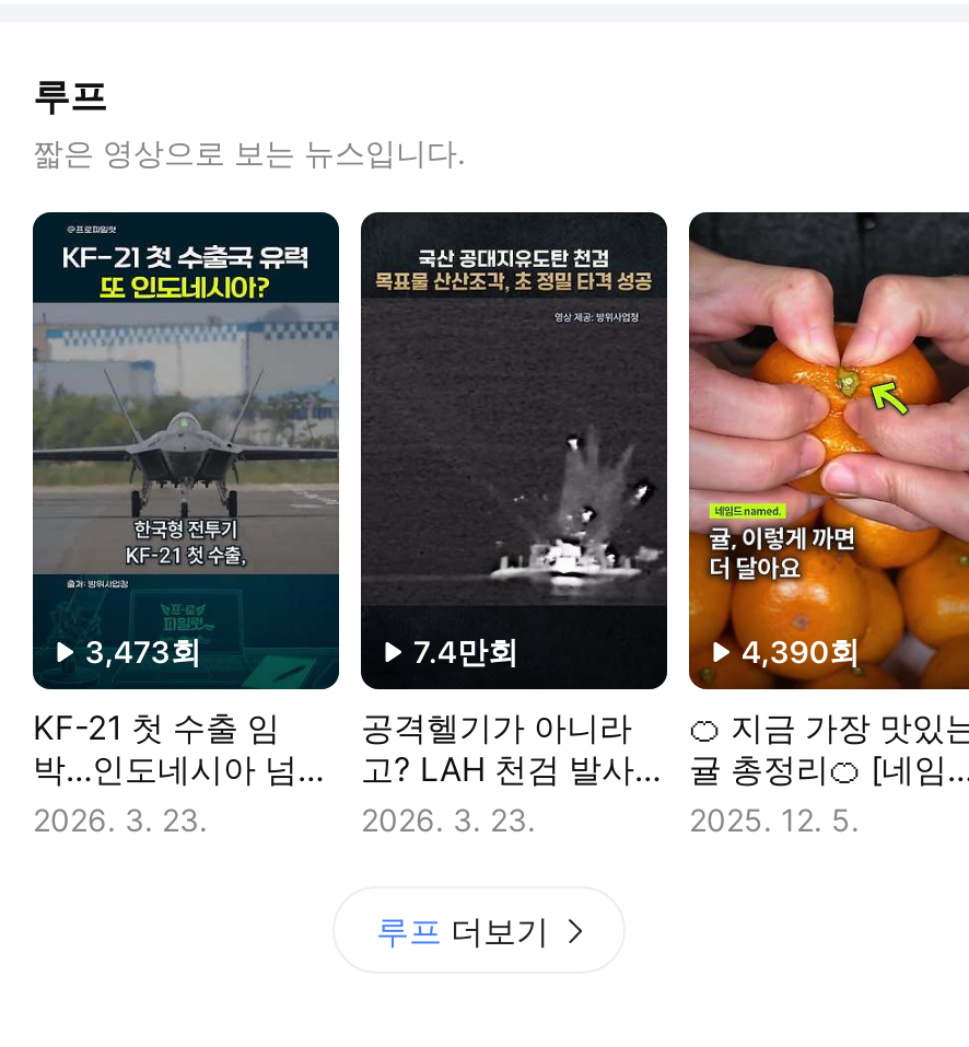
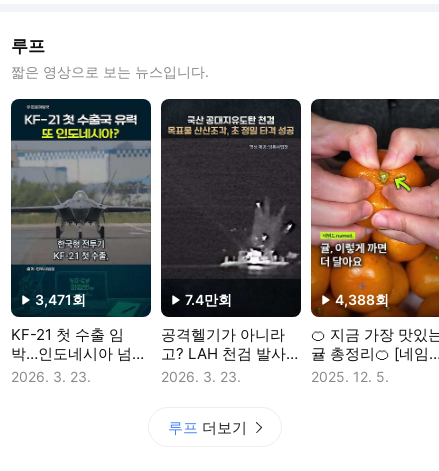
[85,635,201,670] 3,473회 -> [35,291,86,308] 3,471회
[742,635,860,670] 4,390회 -> [335,291,389,308] 4,388회

